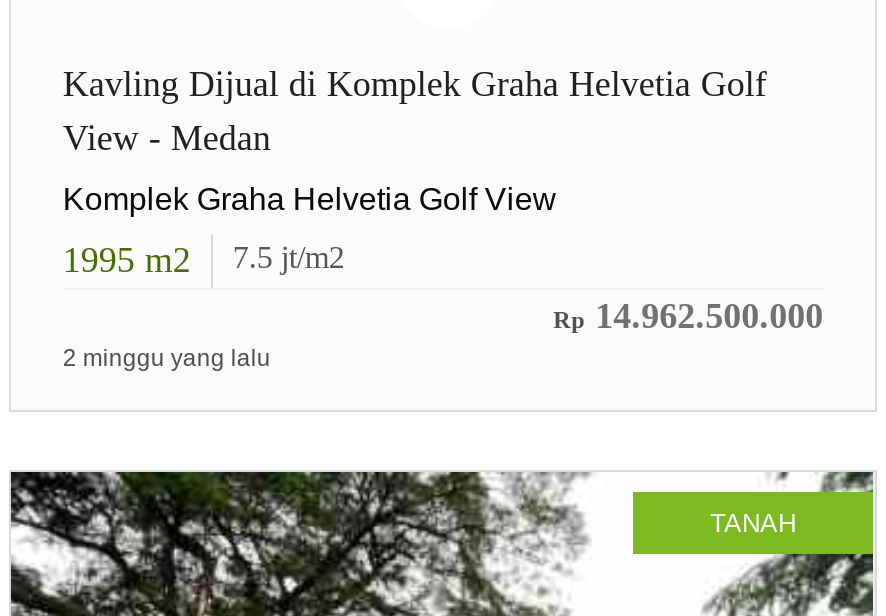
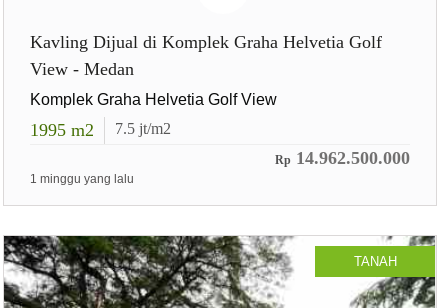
[63,344,271,372] 2 minggu yang lalu -> [30,172,134,186] 1 minggu yang lalu

